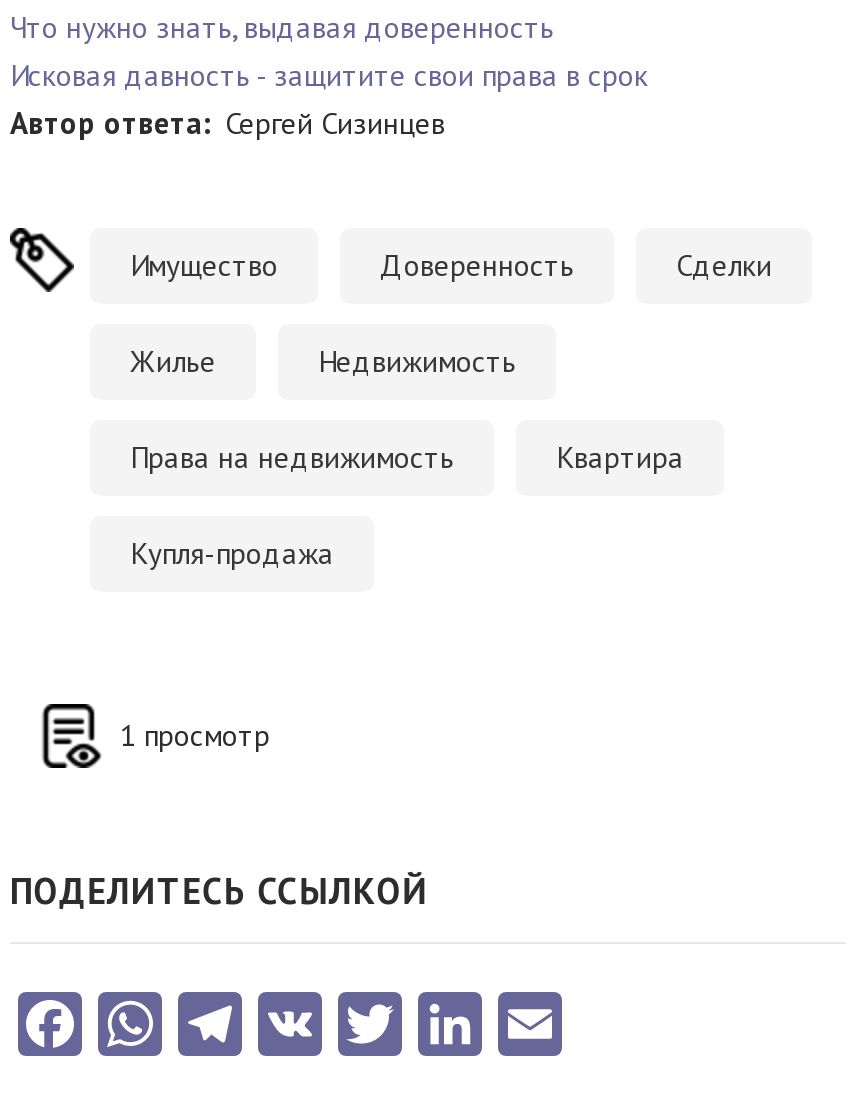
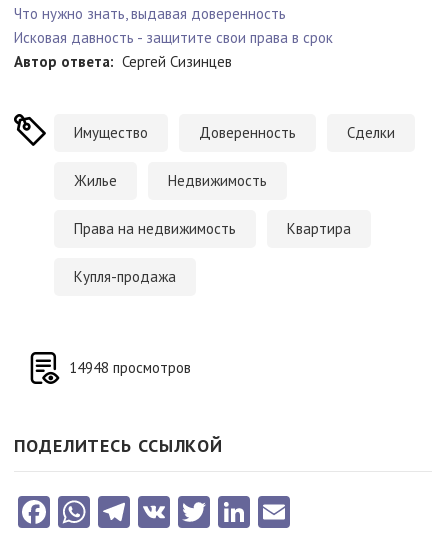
[120,716,270,754] 1 просмотр -> [69,358,191,377] 14948 просмотров

